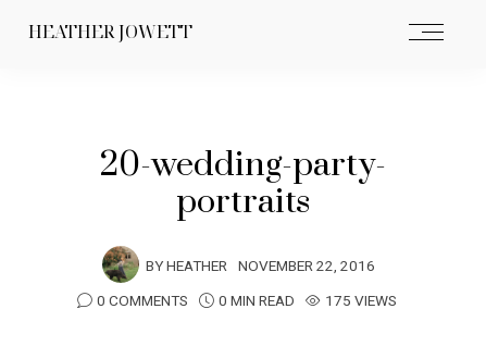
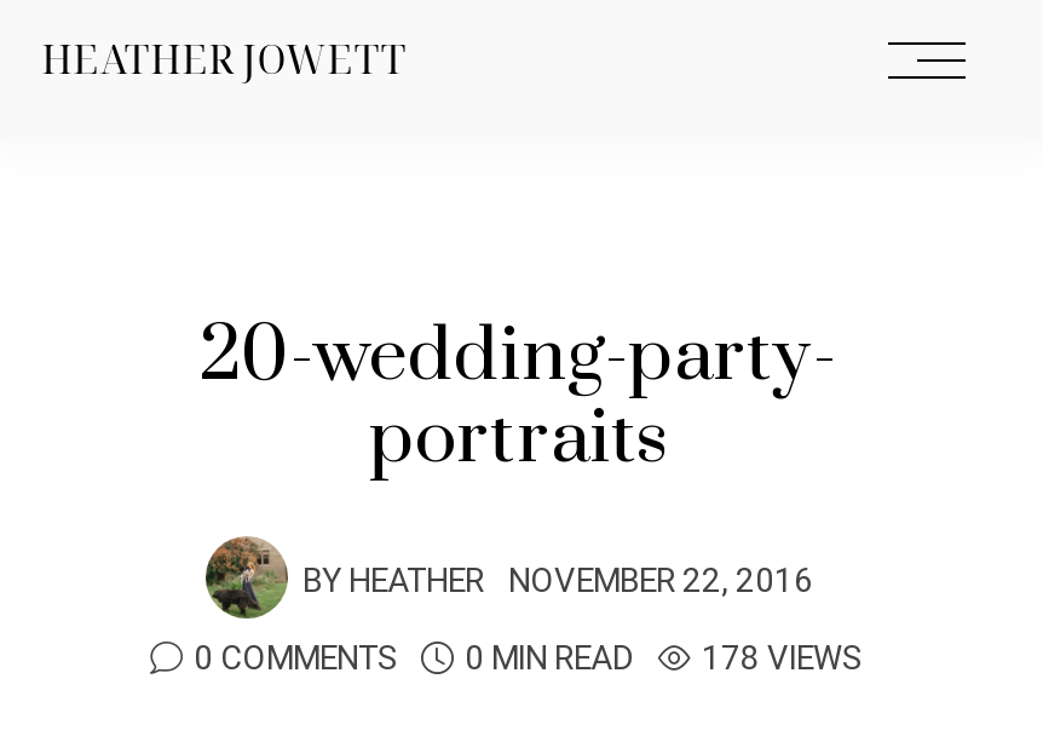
[97,291,397,312] 0 COMMENTS 0 MIN READ 175 VIEWS -> [194,635,862,684] 0 COMMENTS 0 MIN READ 178 VIEWS

